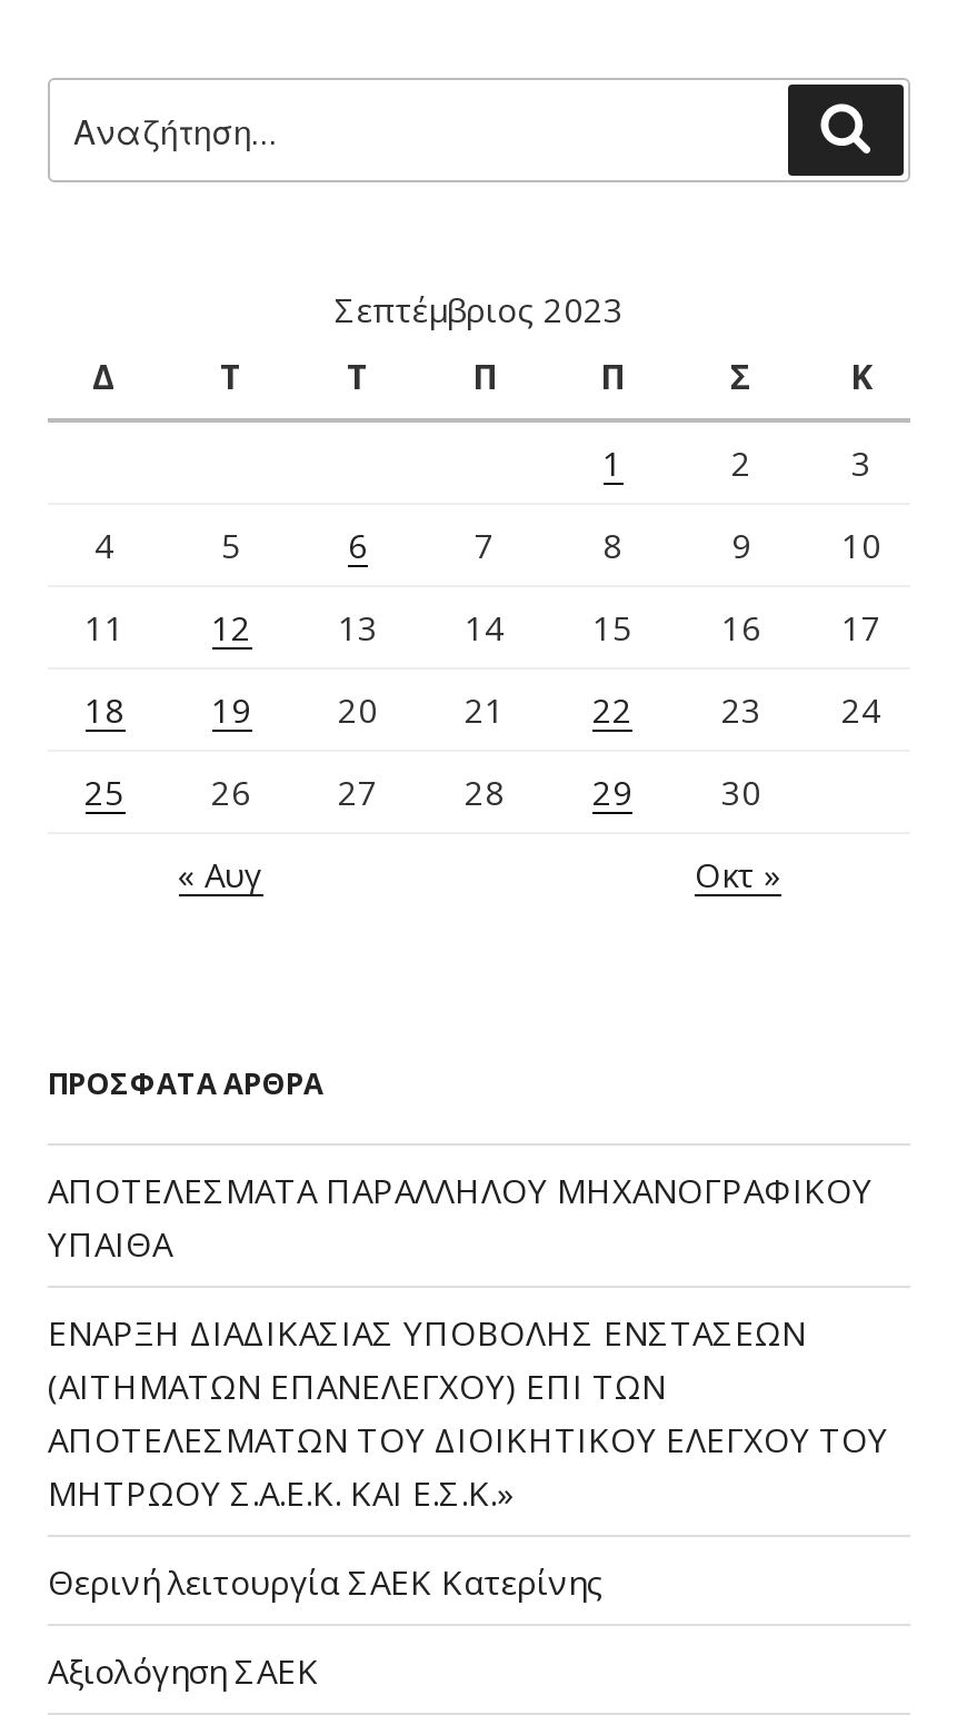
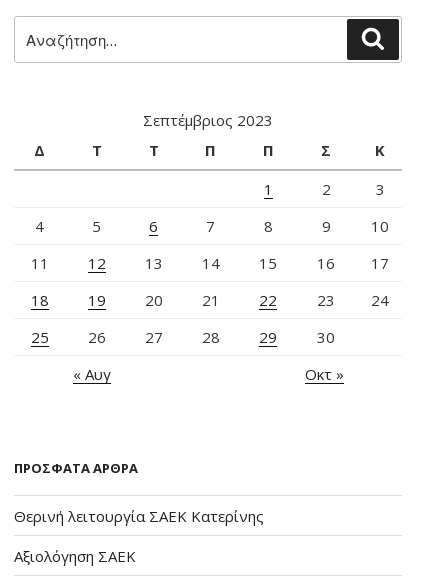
[48,1167,888,1514] ΑΠΟΤΕΛΕΣΜΑΤΑ ΠΑΡΑΛΛΗΛΟΥ ΜΗΧΑΝΟΓΡΑΦΙΚΟΥ | ΥΠΑΙΘΑ | ΕΝΑΡΞΗ ΔΙΑΔΙΚΑΣΙΑΣ ΥΠΟΒΟΛΗΣ ΕΝΣΤΑΣΕΩΝ | (ΑΙΤΗΜΑΤΩΝ ΕΠΑΝΕΛΕΓΧΟΥ) ΕΠΙ ΤΩΝ | ΑΠΟΤΕΛΕΣΜΑΤΩΝ ΤΟΥ ΔΙΟΙΚΗΤΙΚΟΥ ΕΛΕΓΧΟΥ ΤΟΥ | ΜΗΤΡΩΟΥ Σ.Α.Ε.Κ. ΚΑΙ Ε.Σ.Κ.» -> none

